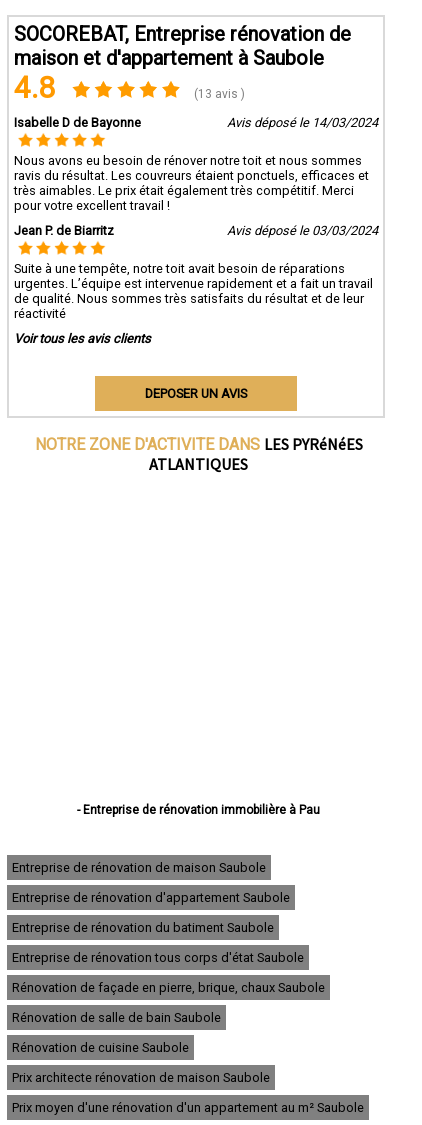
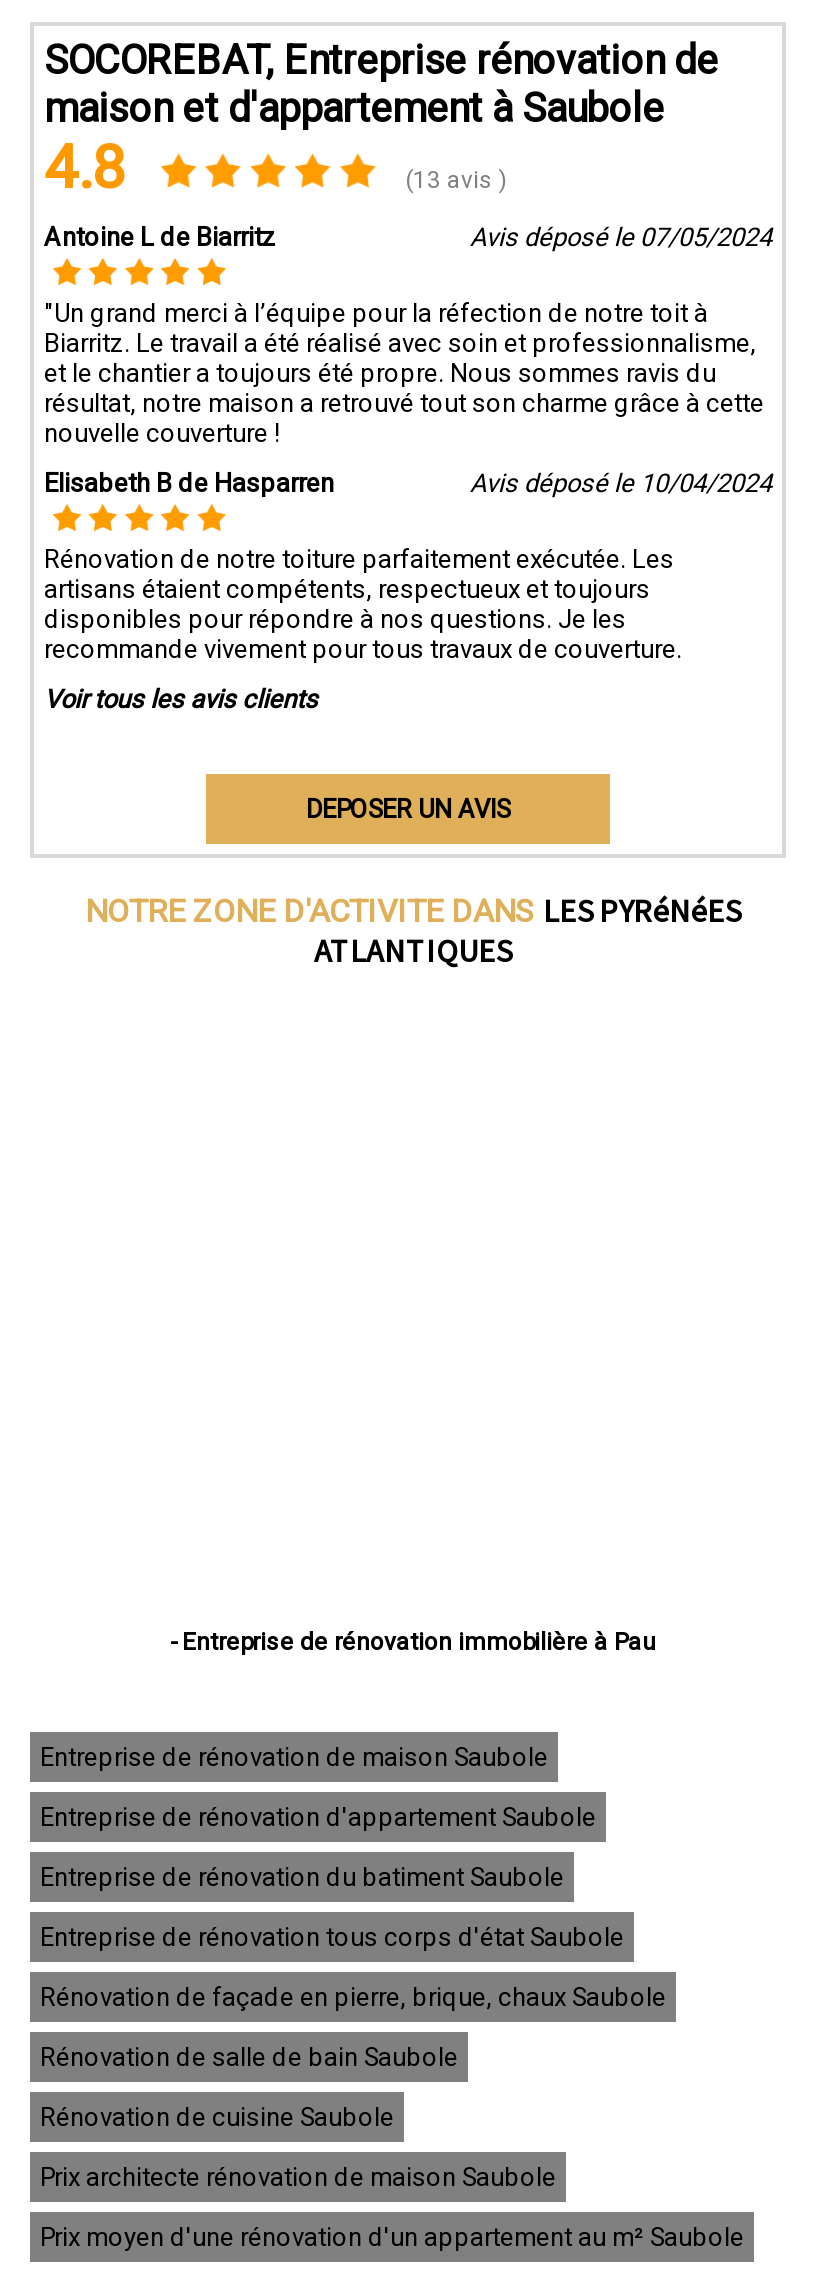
[14,114,378,129] Isabelle D de Bayonne | Avis déposé le 14/03/2024 -> [44,221,772,251] Antoine L de Biarritz | Avis déposé le 07/05/2024
[14,152,369,212] Nous avons eu besoin de rénover notre toit et nous sommes | ravis du résultat. Les couvreurs étaient ponctuels, efficaces et | très aimables. Le prix était également très compétitif. Merci | pour votre excellent travail ! -> [44,297,764,447] "Un grand merci à l’équipe pour la réfection de notre toit à | Biarritz. Le travail a été réalisé avec soin et professionnalisme, | et le chantier a toujours été propre. Nous sommes ravis du | résultat, notre maison a retrouvé tout son charme grâce à cette | nouvelle couverture !
[14,222,378,237] Jean P. de Biarritz | Avis déposé le 03/03/2024 -> [44,467,772,497] Elisabeth B de Hasparren | Avis déposé le 10/04/2024
[14,260,373,320] Suite à une tempête, notre toit avait besoin de réparations | urgentes. L’équipe est intervenue rapidement et a fait un travail | de qualité. Nous sommes très satisfaits du résultat et de leur | réactivité -> [44,543,682,663] Rénovation de notre toiture parfaitement exécutée. Les | artisans étaient compétents, respectueux et toujours | disponibles pour répondre à nos questions. Je les | recommande vivement pour tous travaux de couverture.

